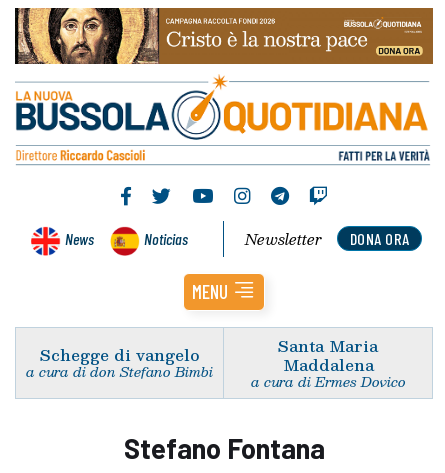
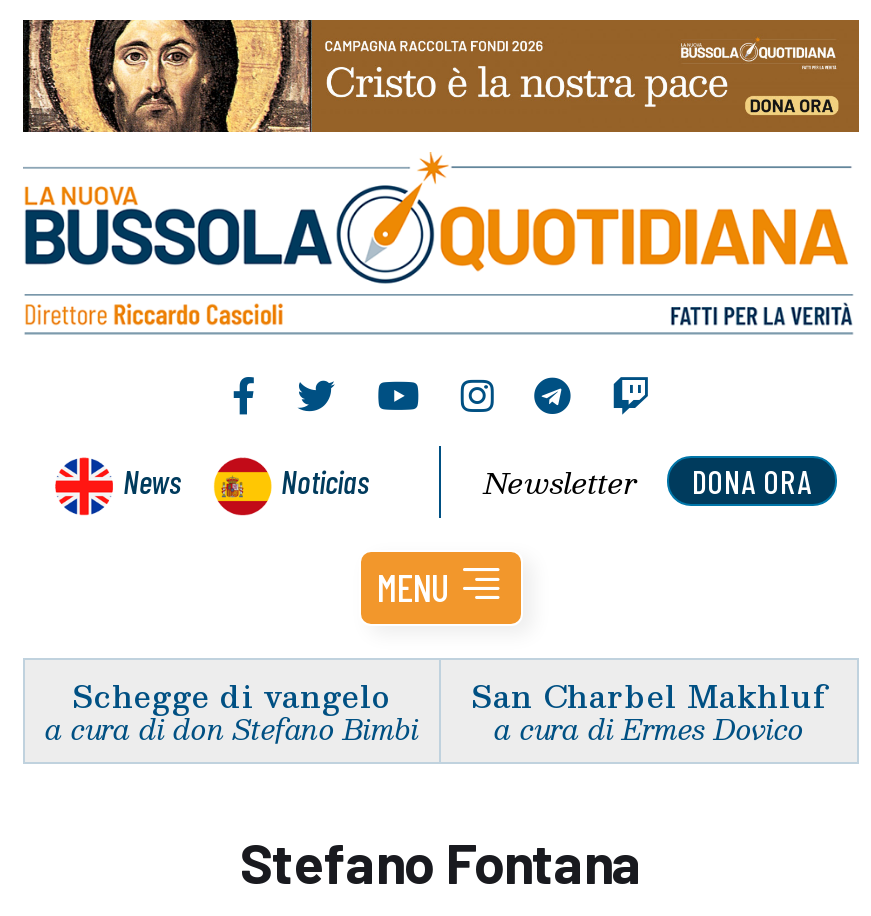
[278,333,378,377] Santa Maria | Maddalena -> [471,669,827,719] San Charbel Makhluf

